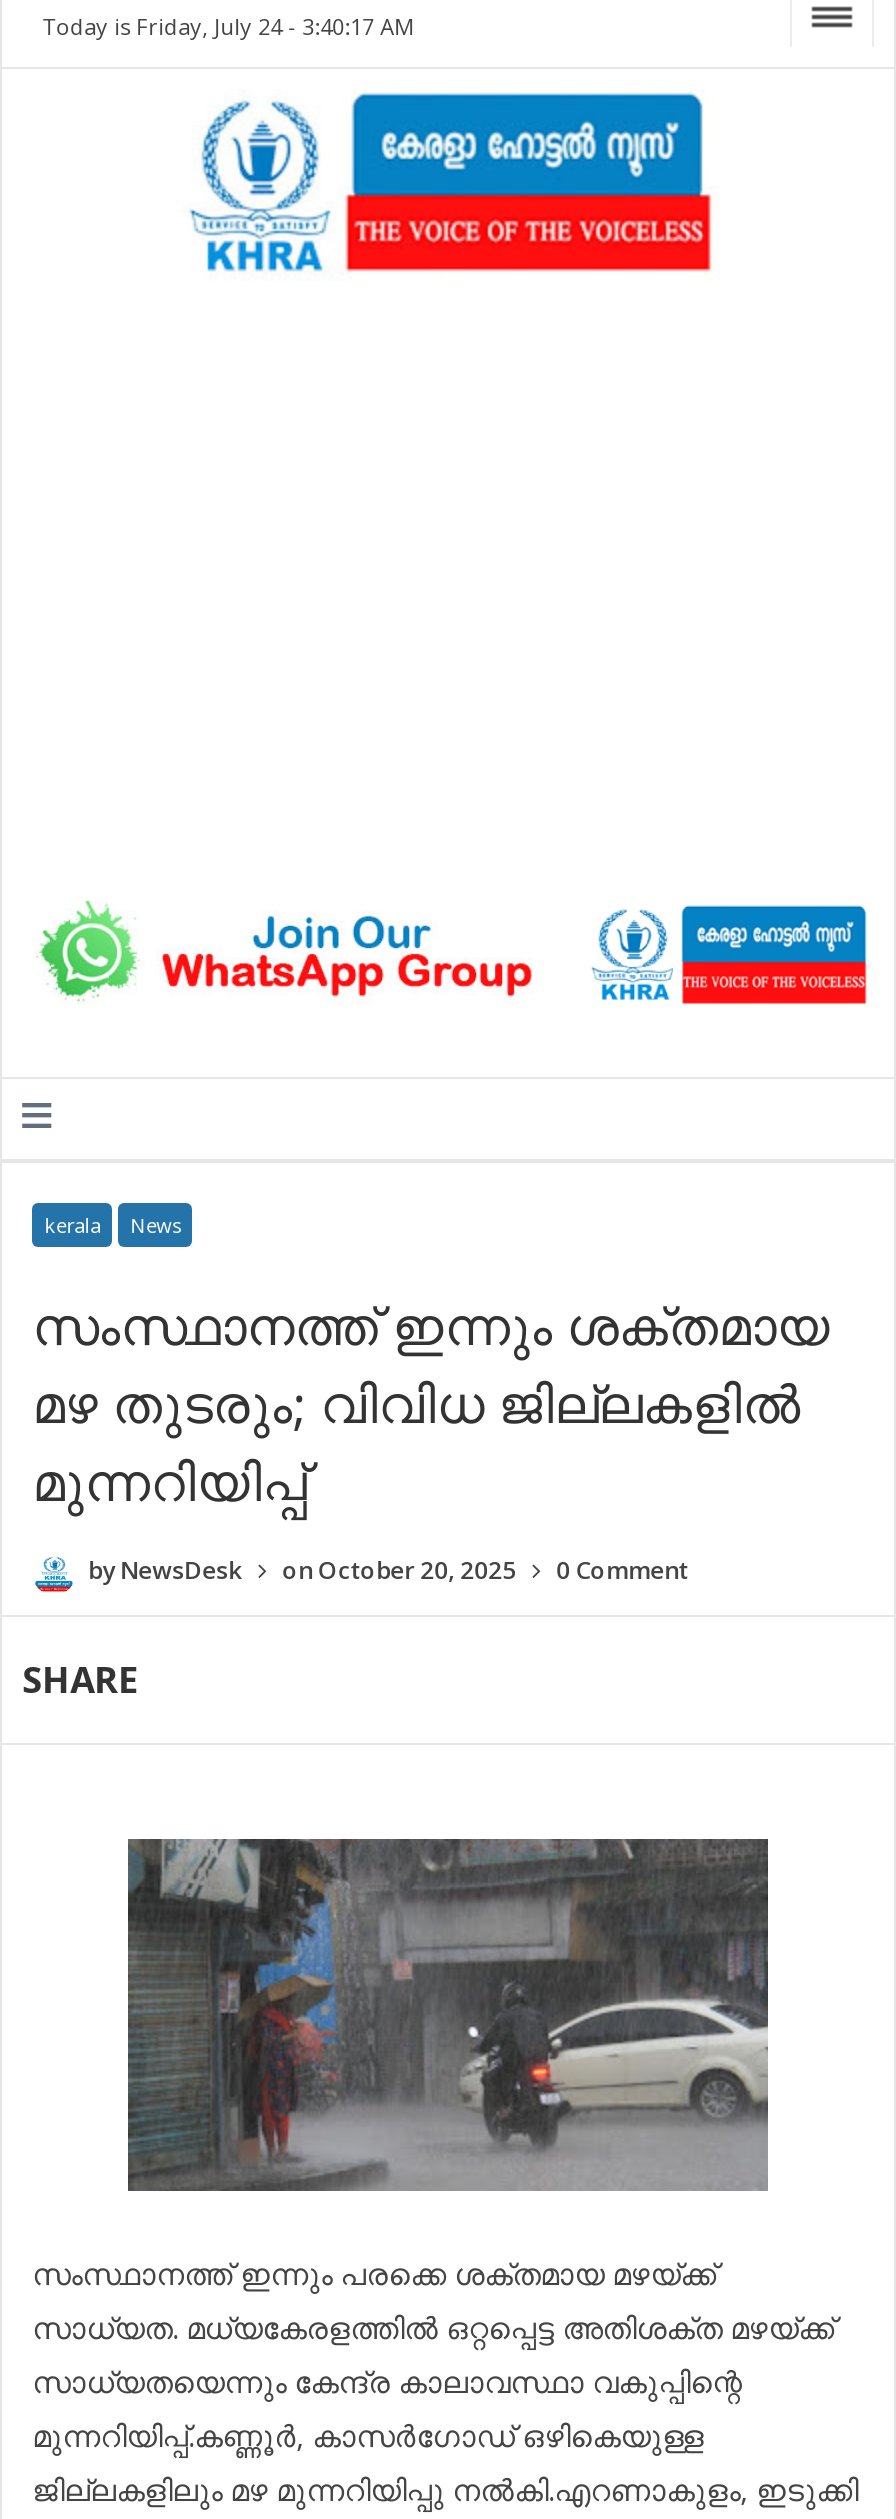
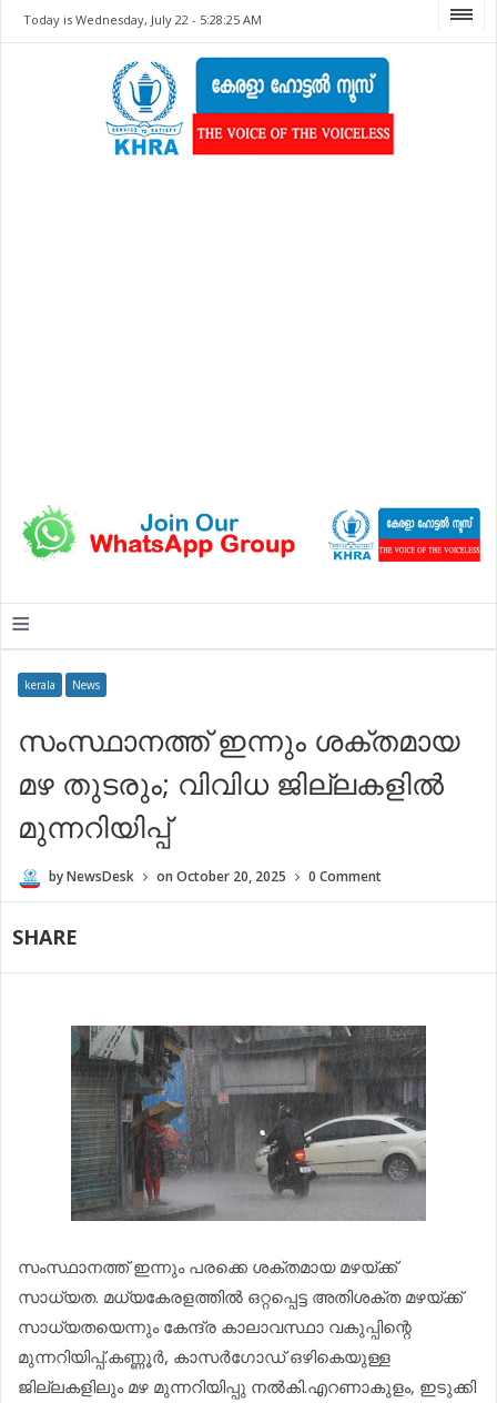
[42,11,414,41] Today is Friday, July 24 - 3:40:17 AM -> [23,11,262,28] Today is Wednesday, July 22 - 5:28:25 AM

